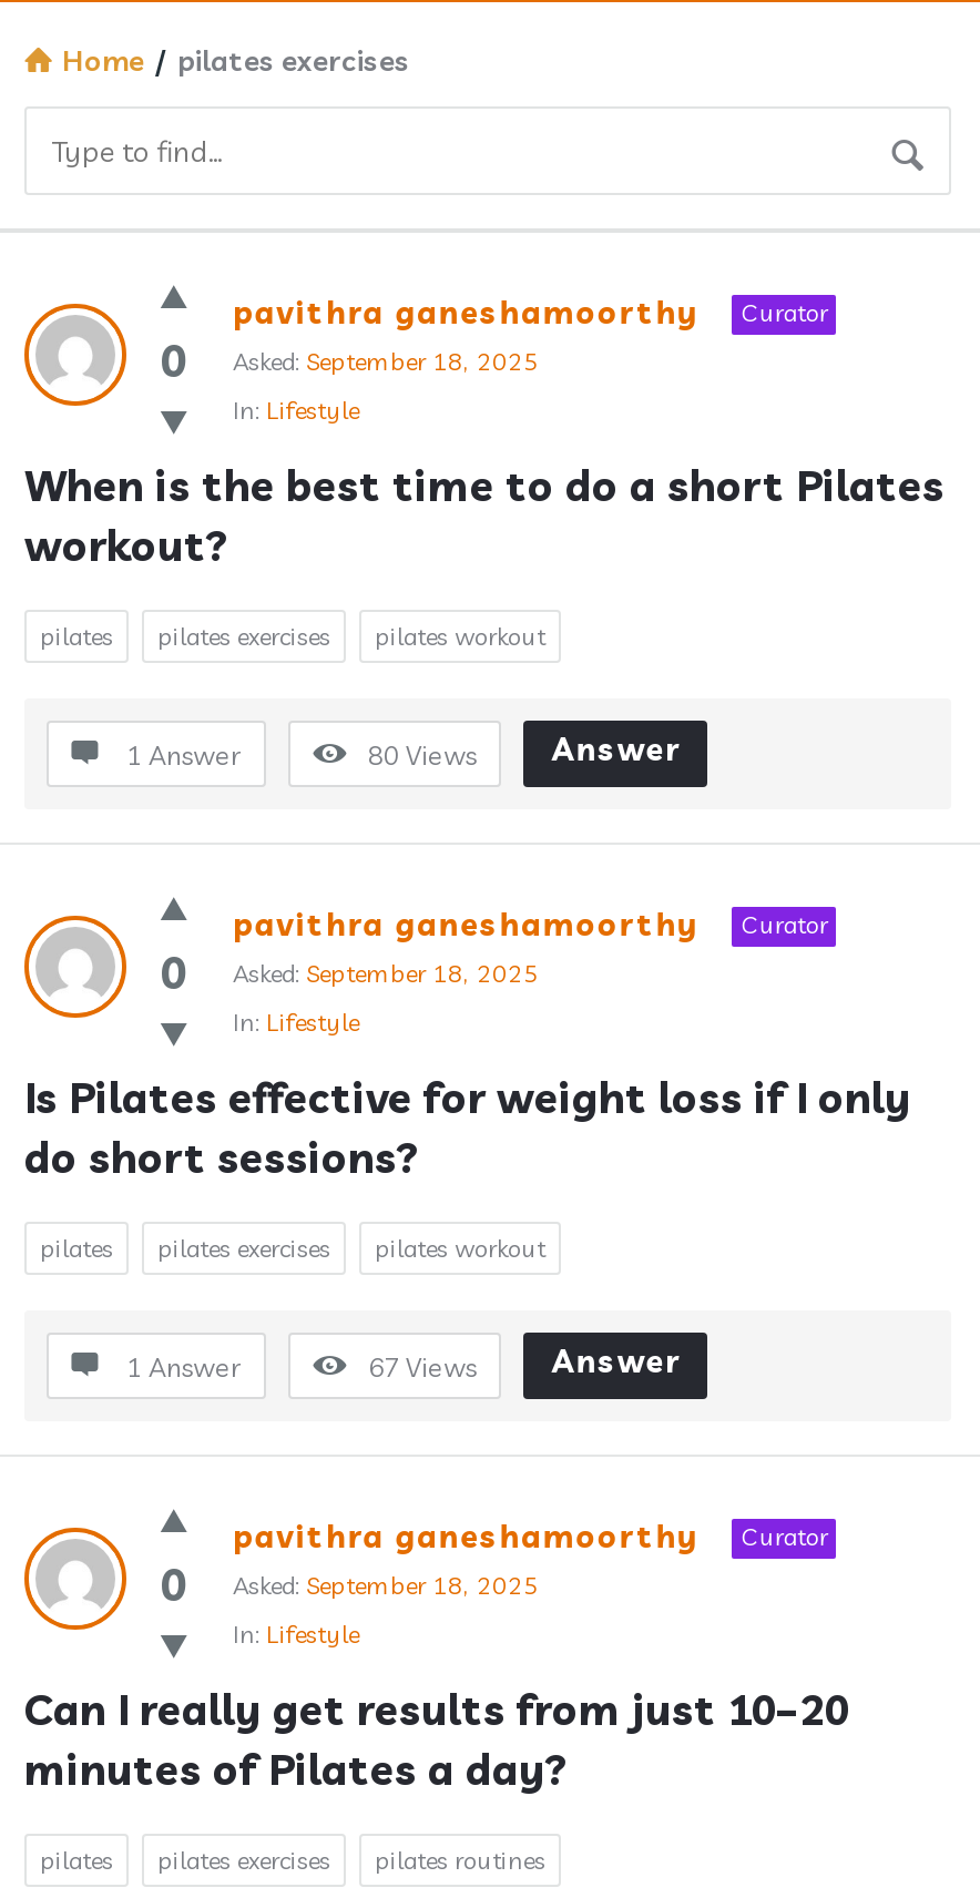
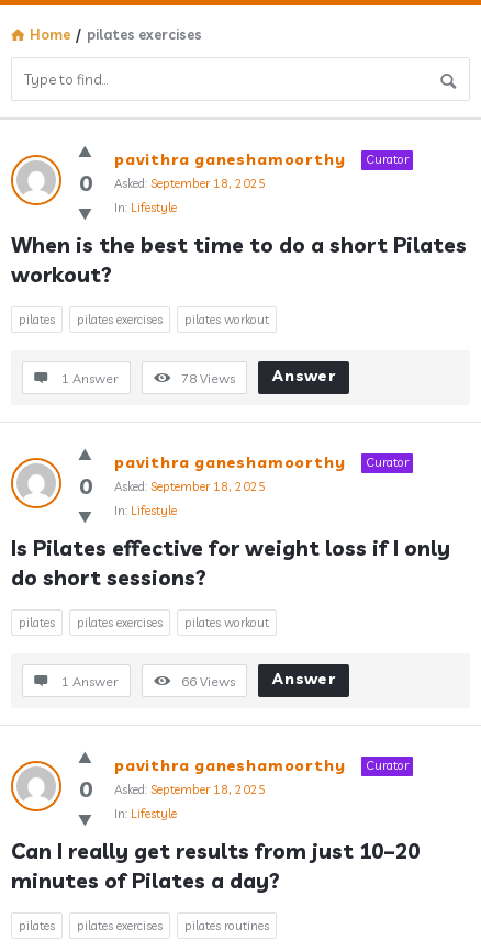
[368,738,477,772] 80 Views -> [181,370,235,387] 78 Views
[368,1350,477,1384] 67 Views -> [181,673,235,690] 66 Views

